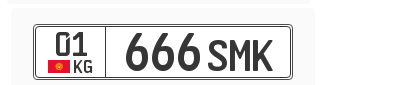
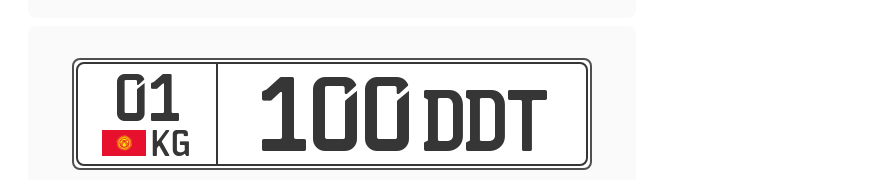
[122,31,273,74] 666 SMK -> [255,72,549,158] 100 DDT

